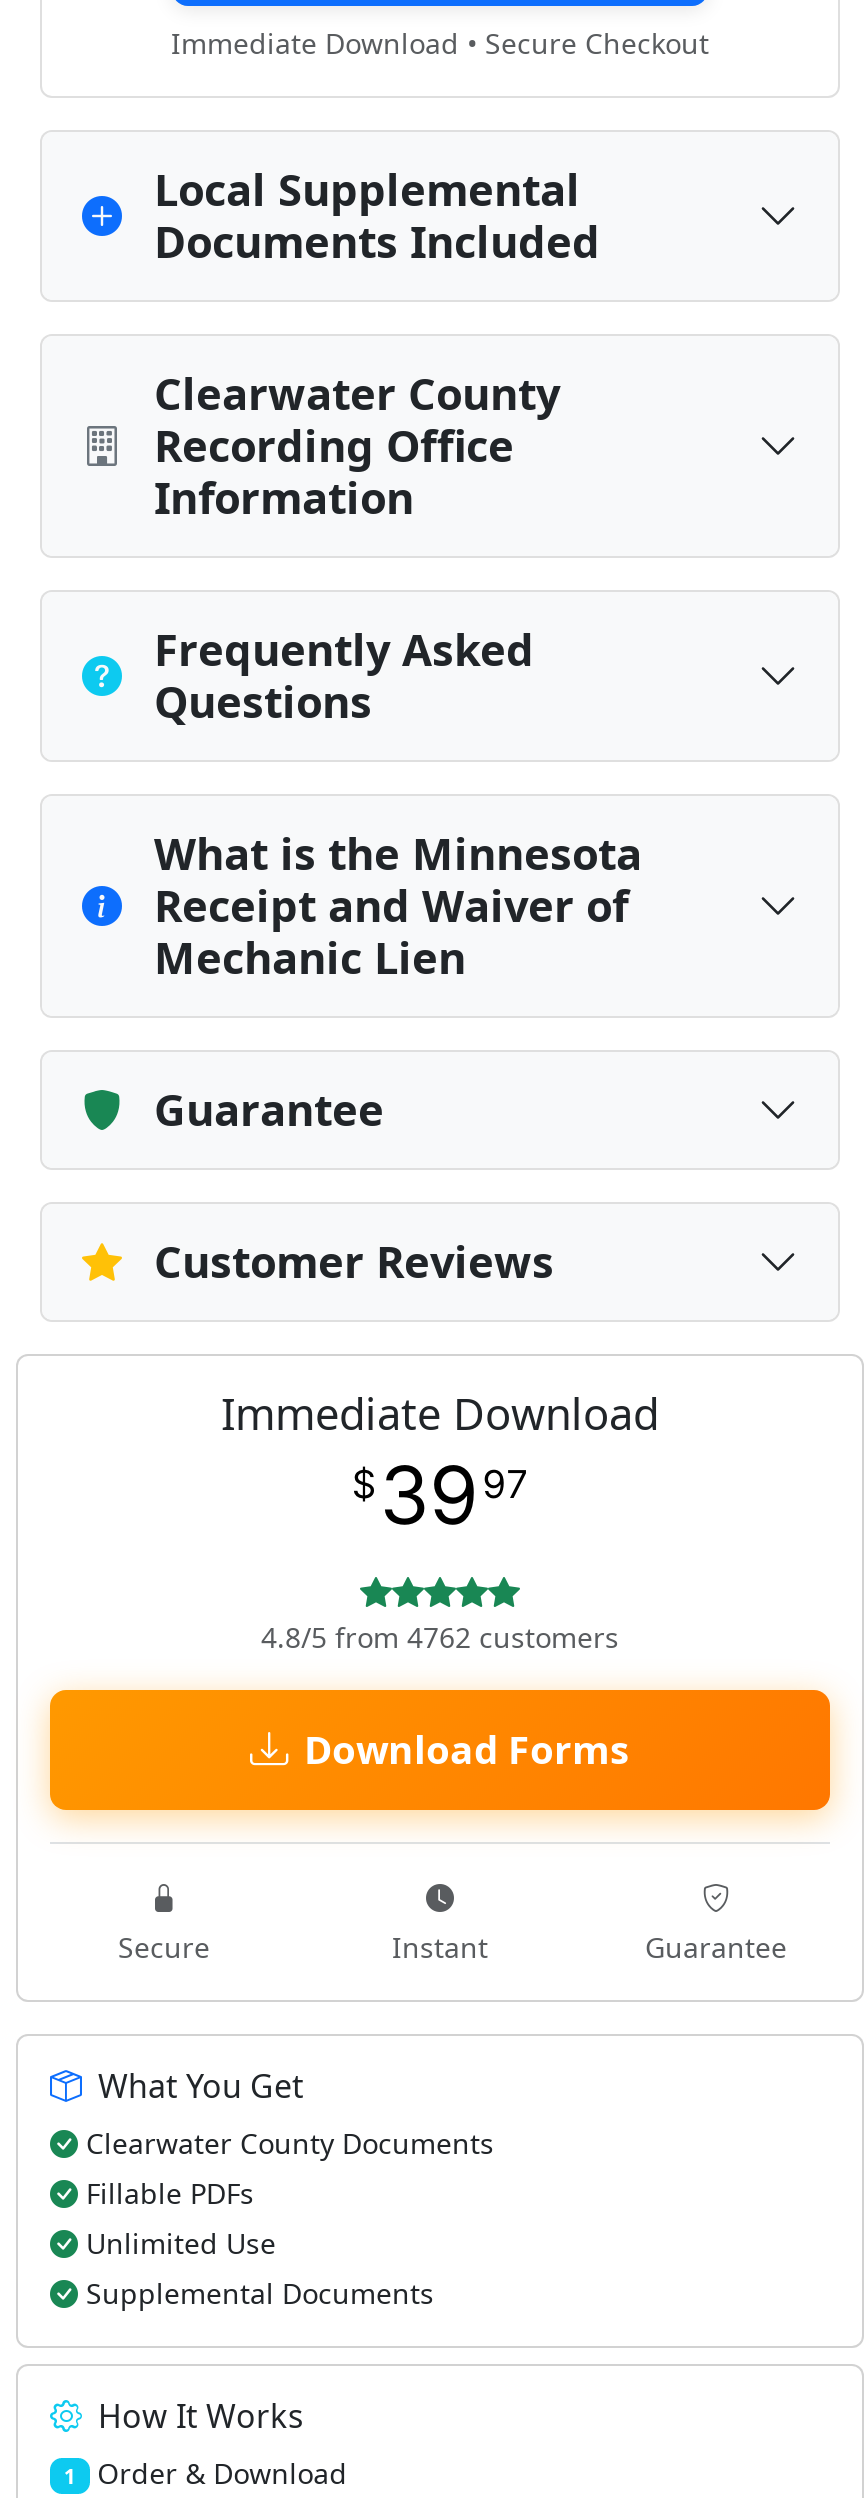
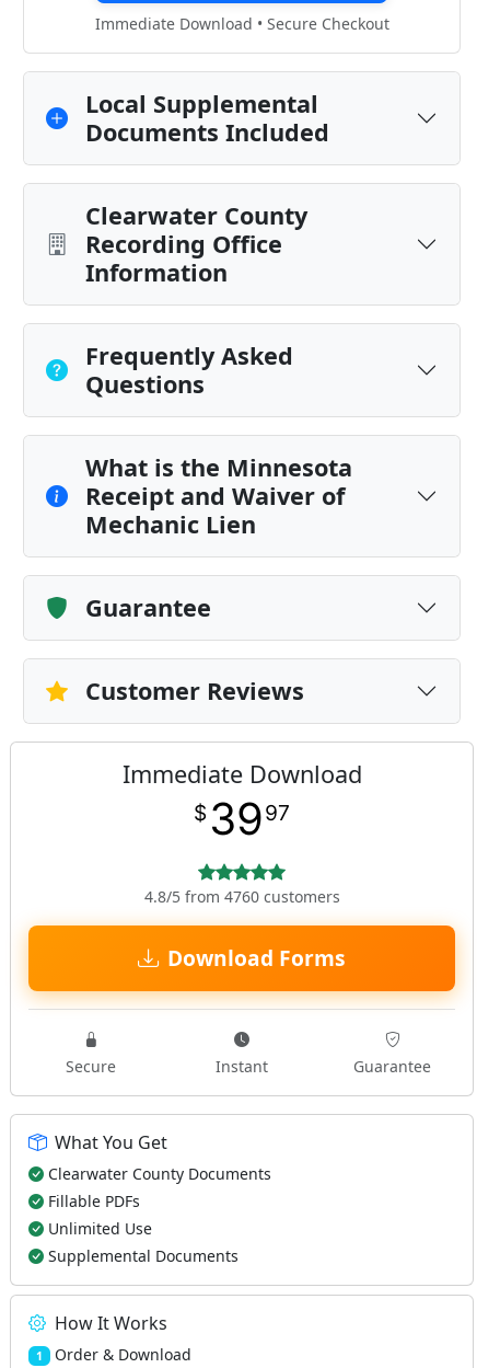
[261,1618,619,1656] 4.8/5 from 4762 customers -> [144,886,340,907] 4.8/5 from 4760 customers

